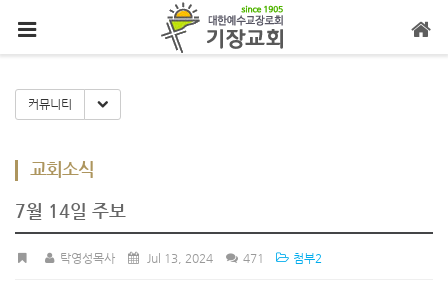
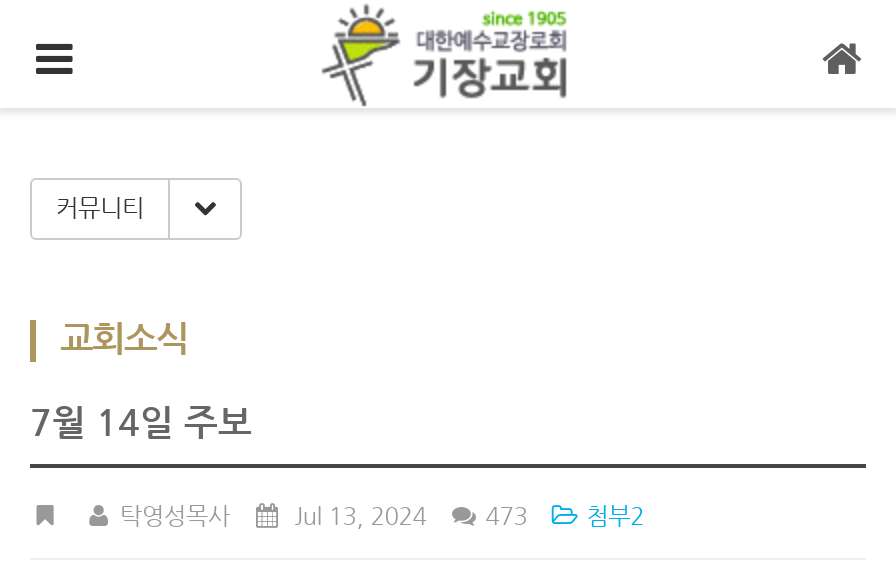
[144,251,322,265] Jul 13, 2024 471 첨부2 -> [289,502,644,530] Jul 13, 2024 473 첨부2

